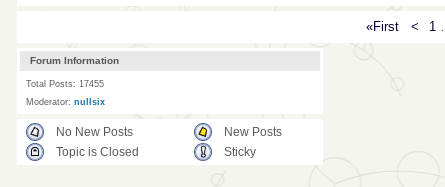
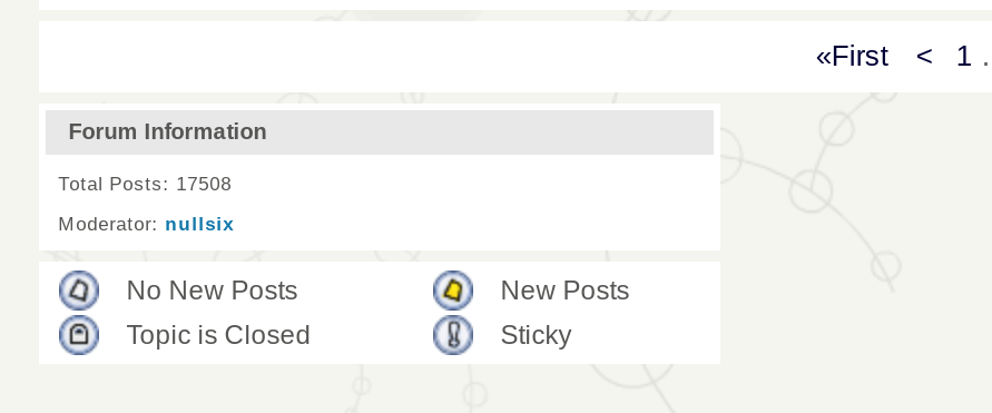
[26,79,104,89] Total Posts: 17455 -> [58,172,232,194] Total Posts: 17508

